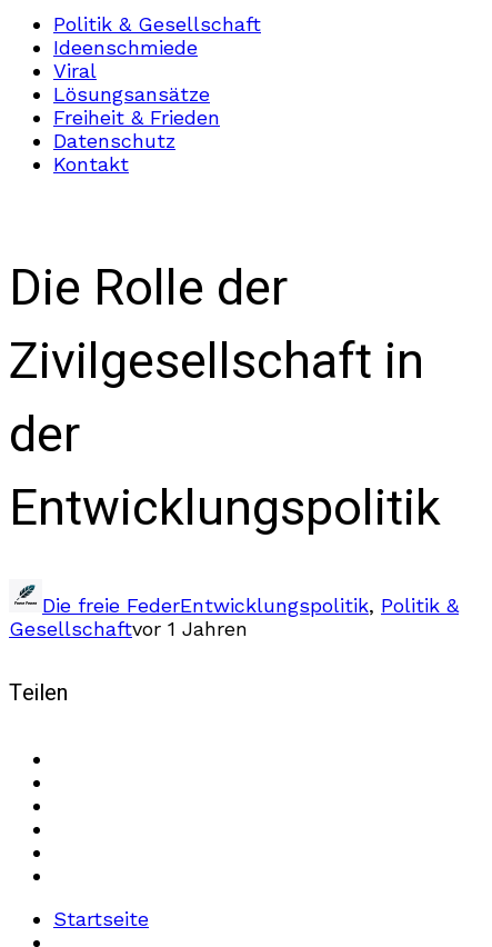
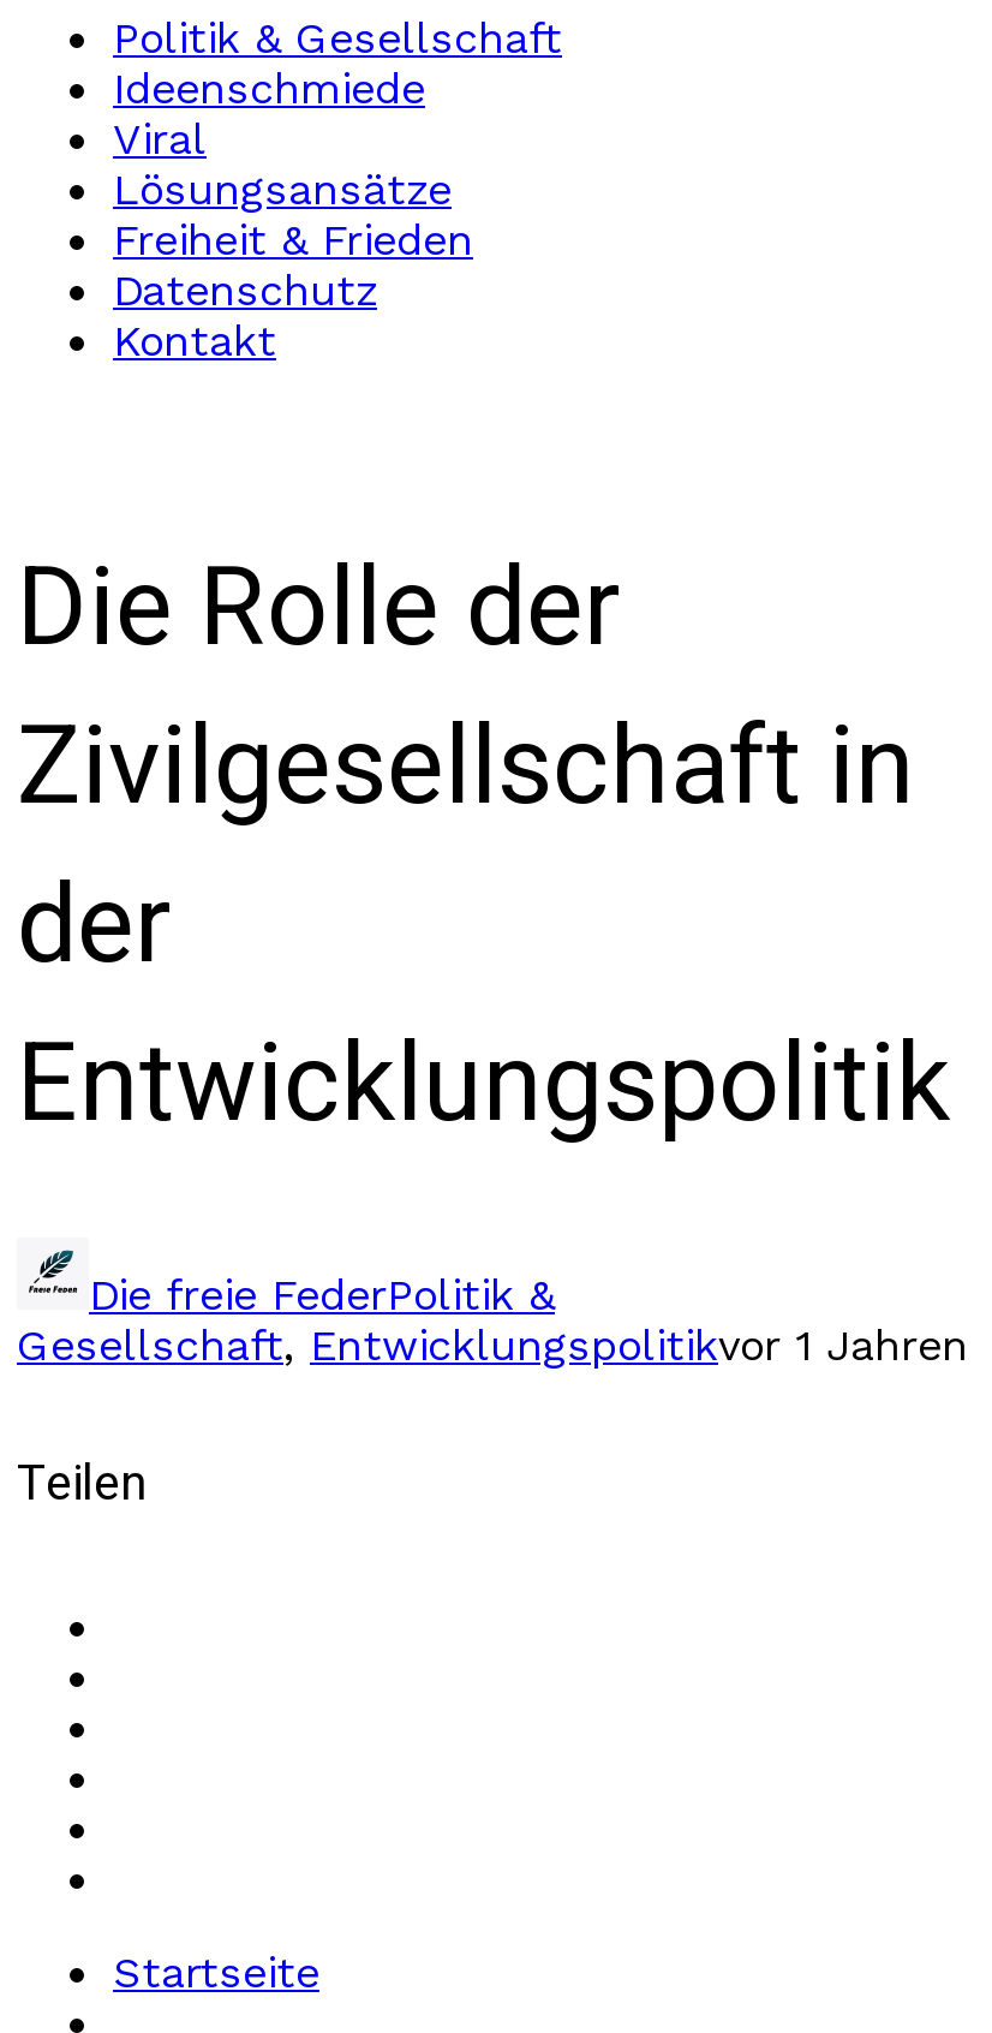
[9,593,459,640] Die freie FederEntwicklungspolitik, Politik & | Gesellschaftvor 1 Jahren -> [17,1268,968,1369] Die freie FederPolitik & | Gesellschaft, Entwicklungspolitikvor 1 Jahren

